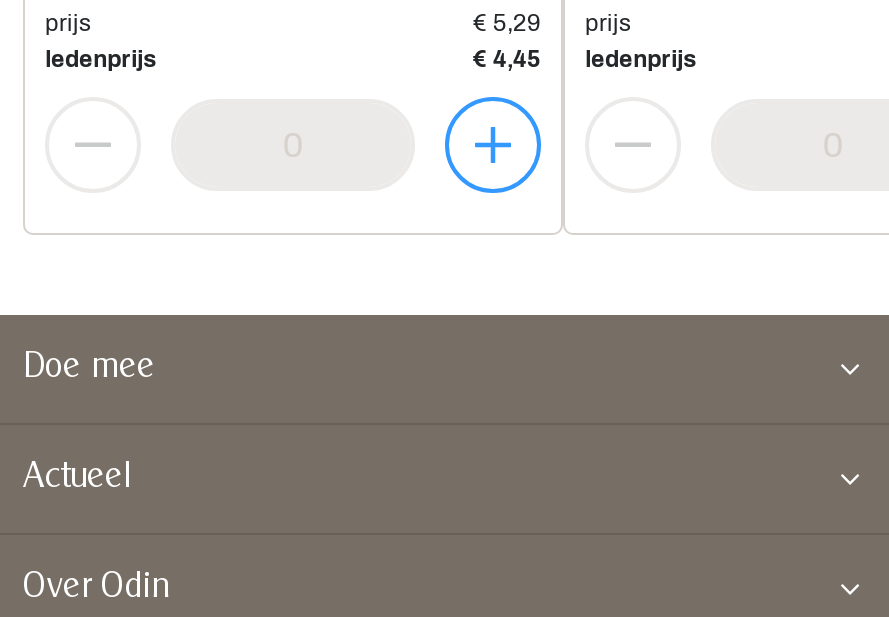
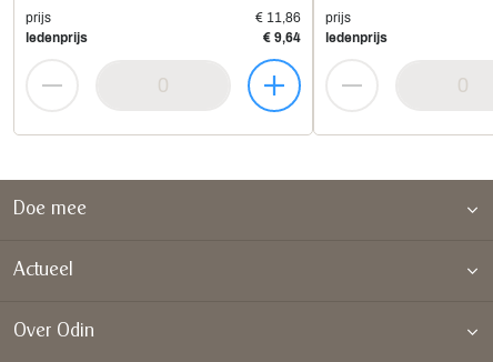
[473,9,631,37] € 5,29 prijs -> [255,10,351,26] € 11,86 prijs
[473,45,697,73] € 4,45 ledenprijs -> [263,30,388,46] € 9,64 ledenprijs

